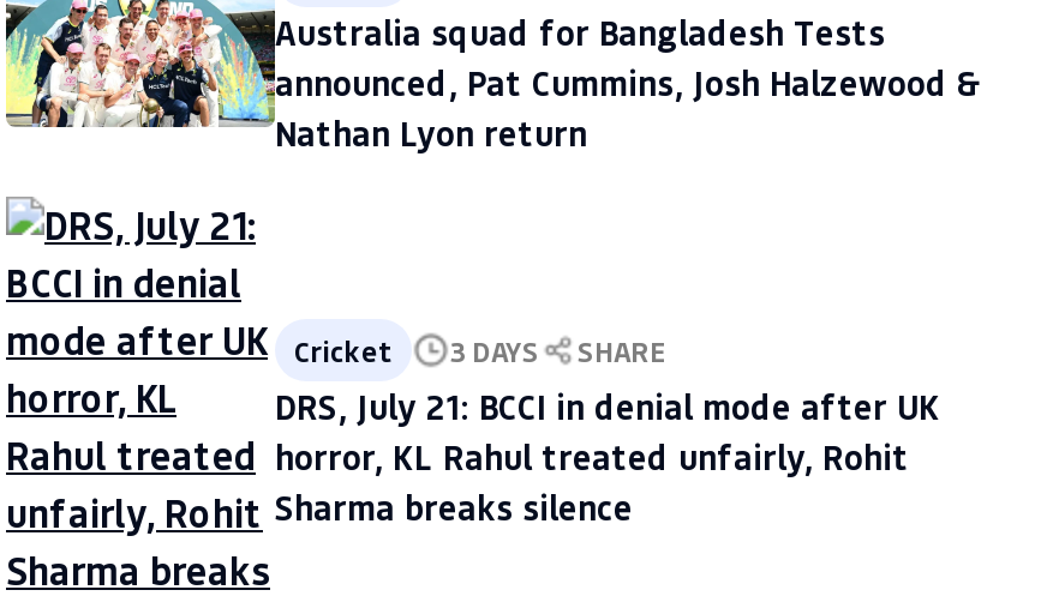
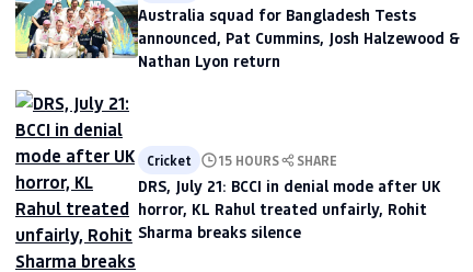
[294,332,666,371] Cricket 3 DAYS SHARE -> [147,152,337,169] Cricket 15 HOURS SHARE

